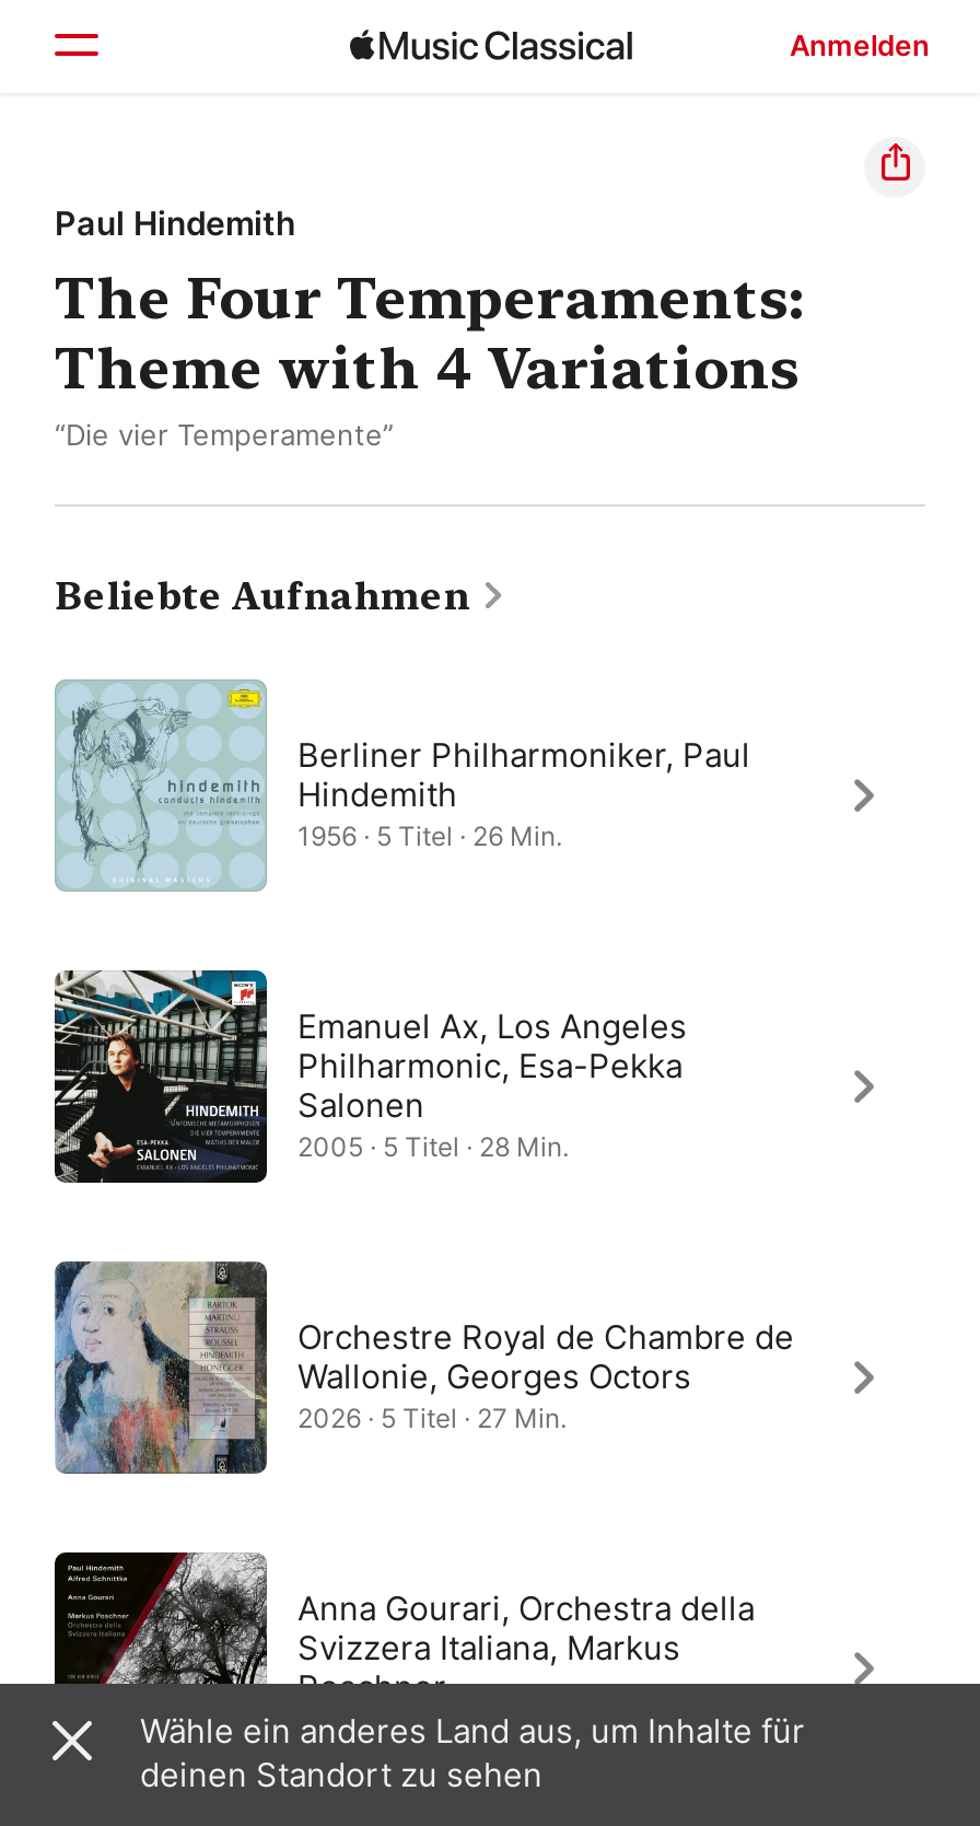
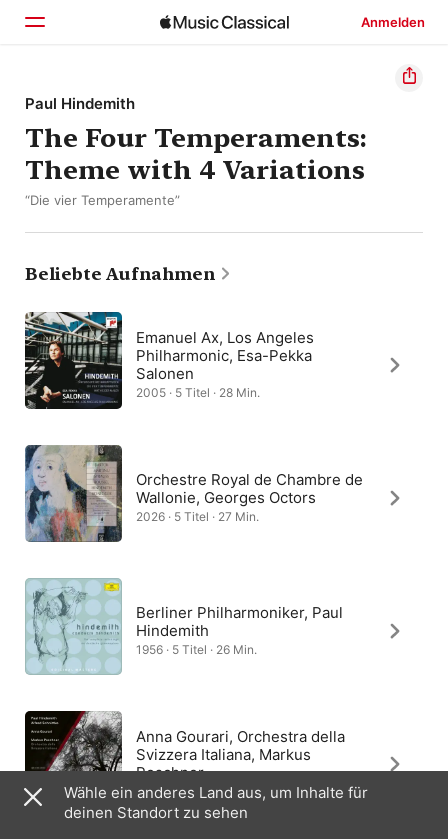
moved [55,679,750,892] -> [26,578,343,675]: [image] | Berliner Philharmoniker, Paul | Hindemith | 1956 · 5 Titel · 26 Min.
moved [50,966,794,1434] -> [23,310,363,524]: [image] | Emanuel Ax, Los Angeles | Philharmonic, Esa-Pekka | Salonen | 2005 · 5 Titel · 28 Min. | Orchestre Royal de Chambre de | Wallonie, Georges Octors | 2026 · 5 Titel · 27 Min.

